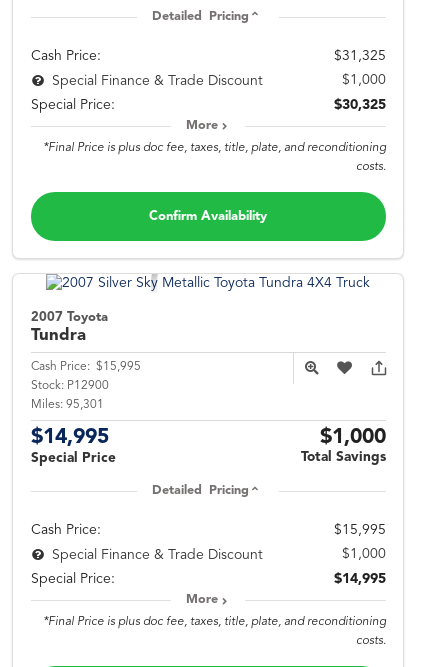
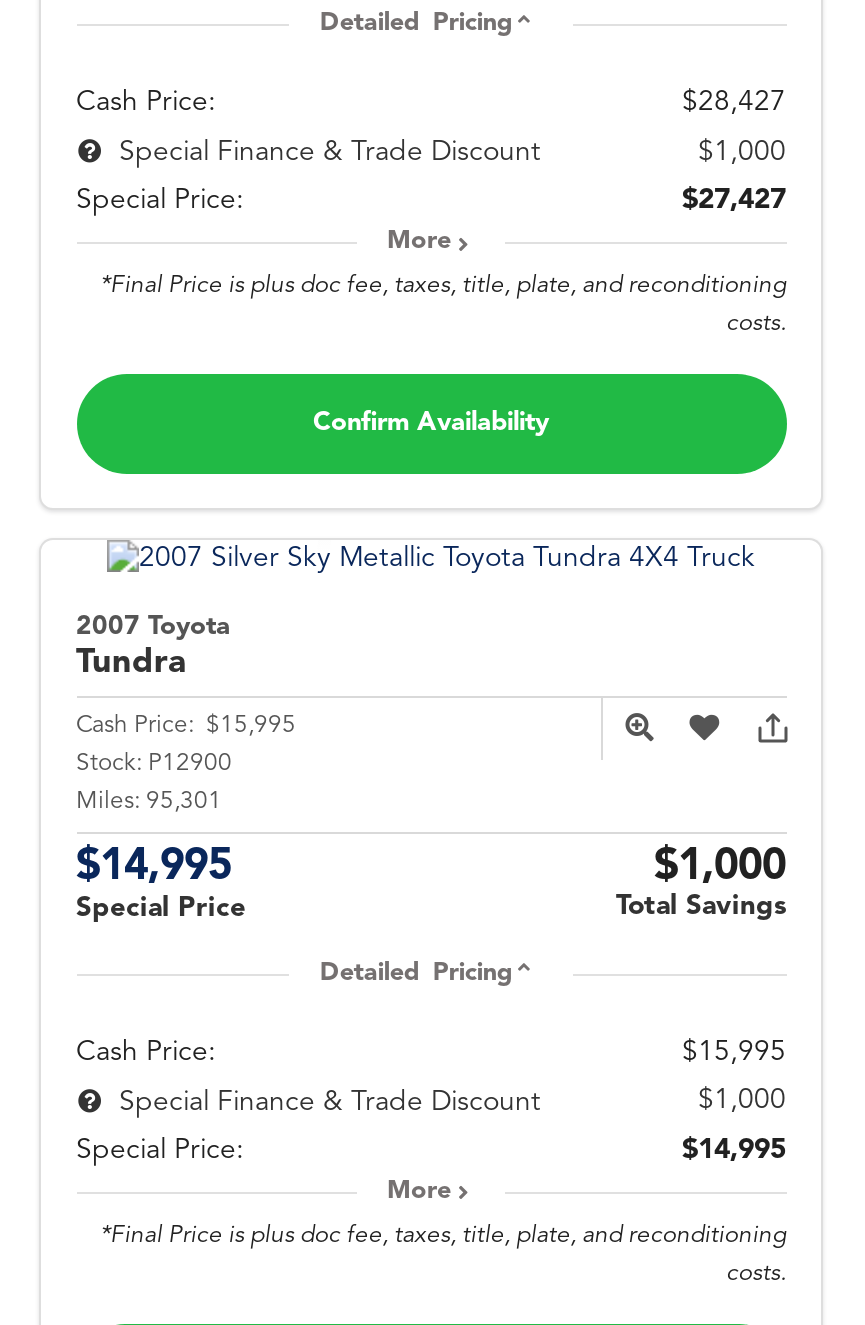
[333,48,385,62] $31,325 -> [682,88,786,116] $28,427
[333,97,385,111] $30,325 -> [682,186,786,214] $27,427

